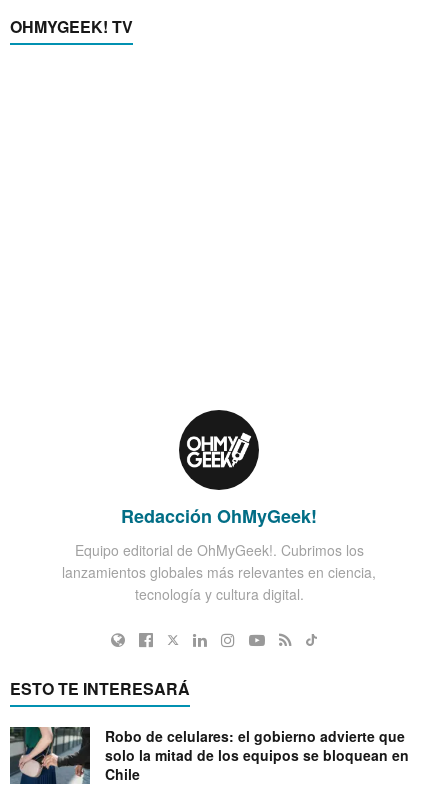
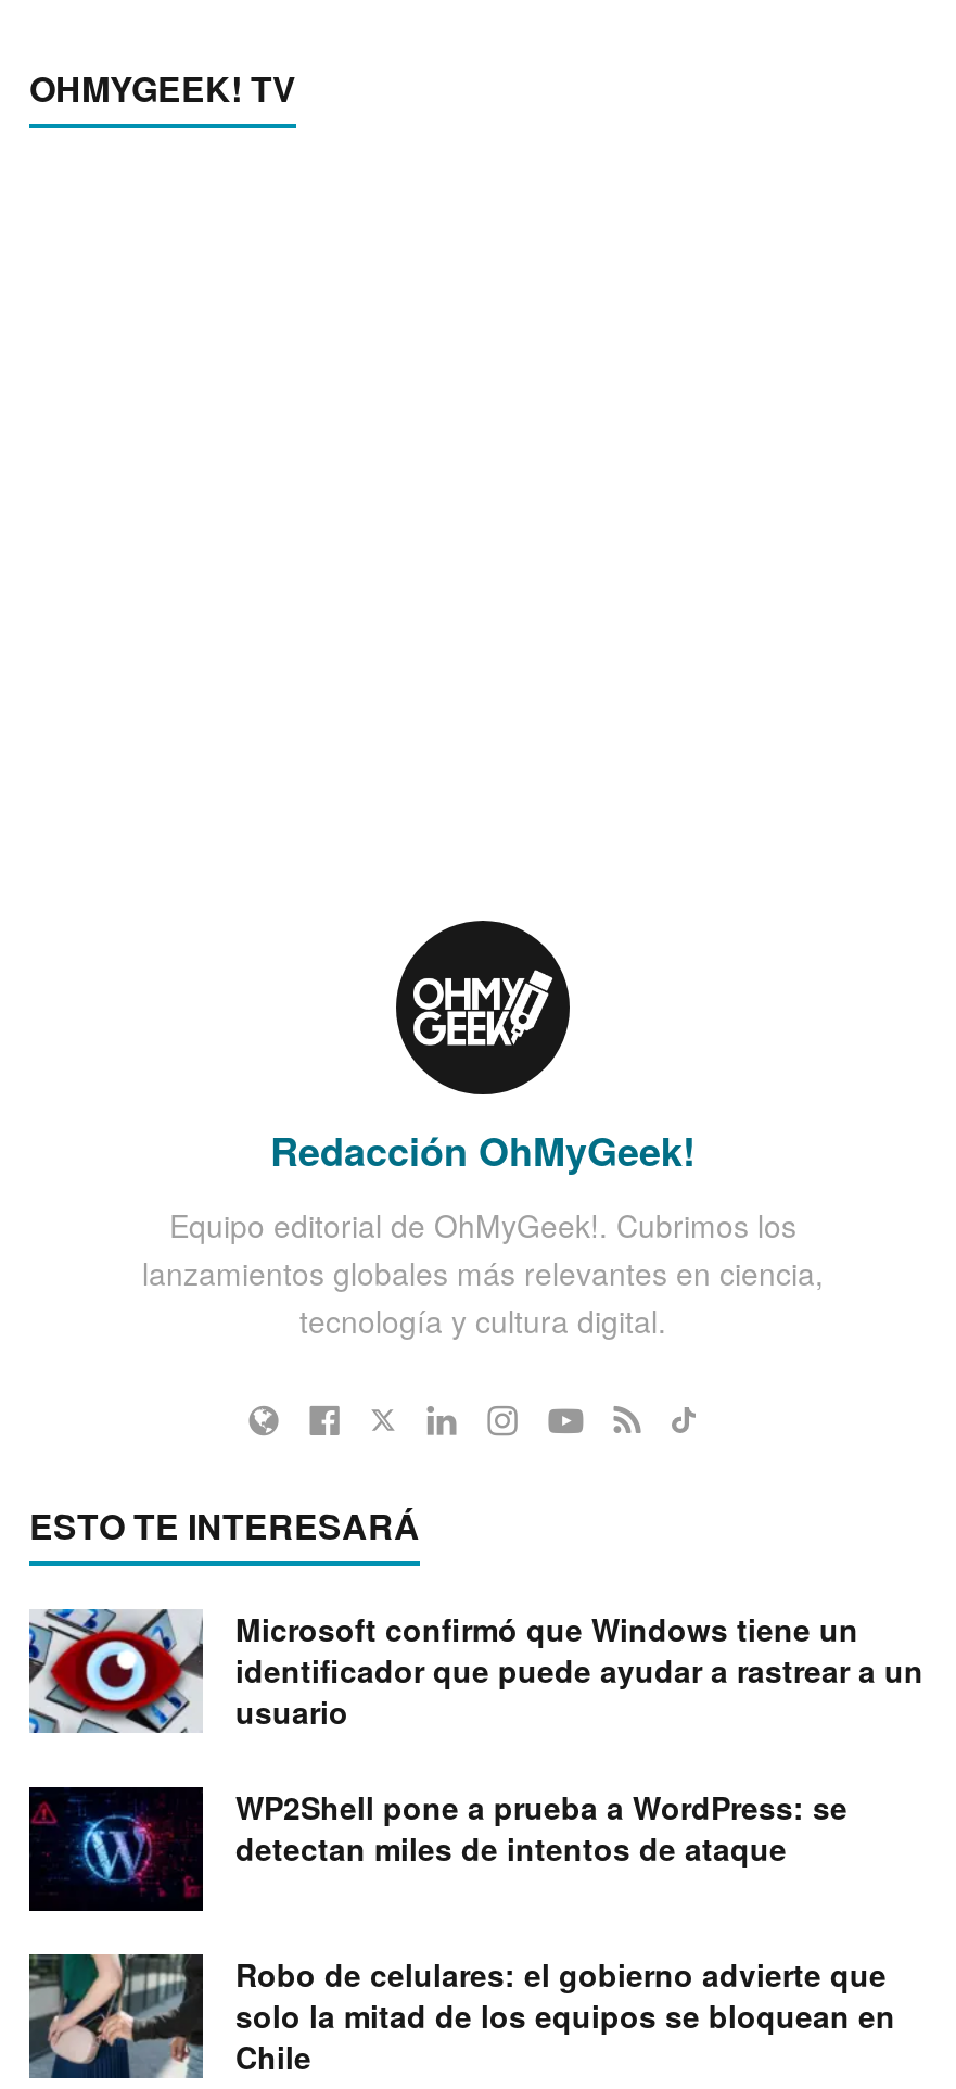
none -> [27,1606,923,1869] [image] | Microsoft confirmó que Windows tiene un | identificador que puede ayudar a rastrear a un | usuario | WP2Shell pone a prueba a WordPress: se | detectan miles de intentos de ataque
none -> [27,1785,205,1913] [image]

